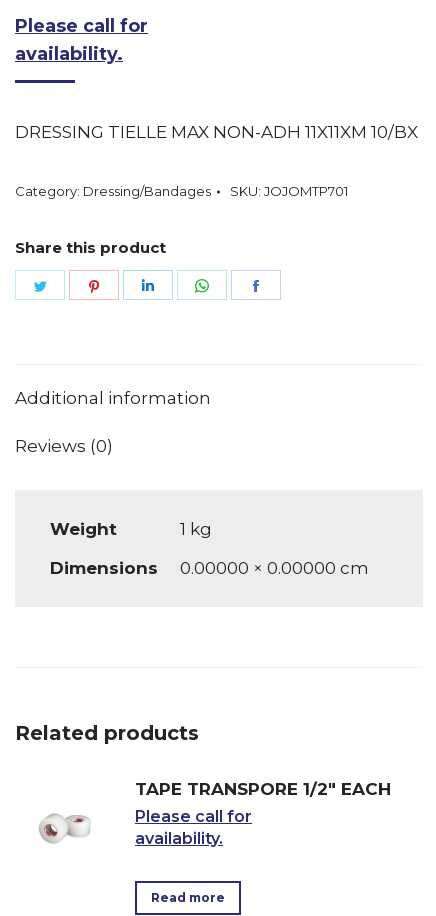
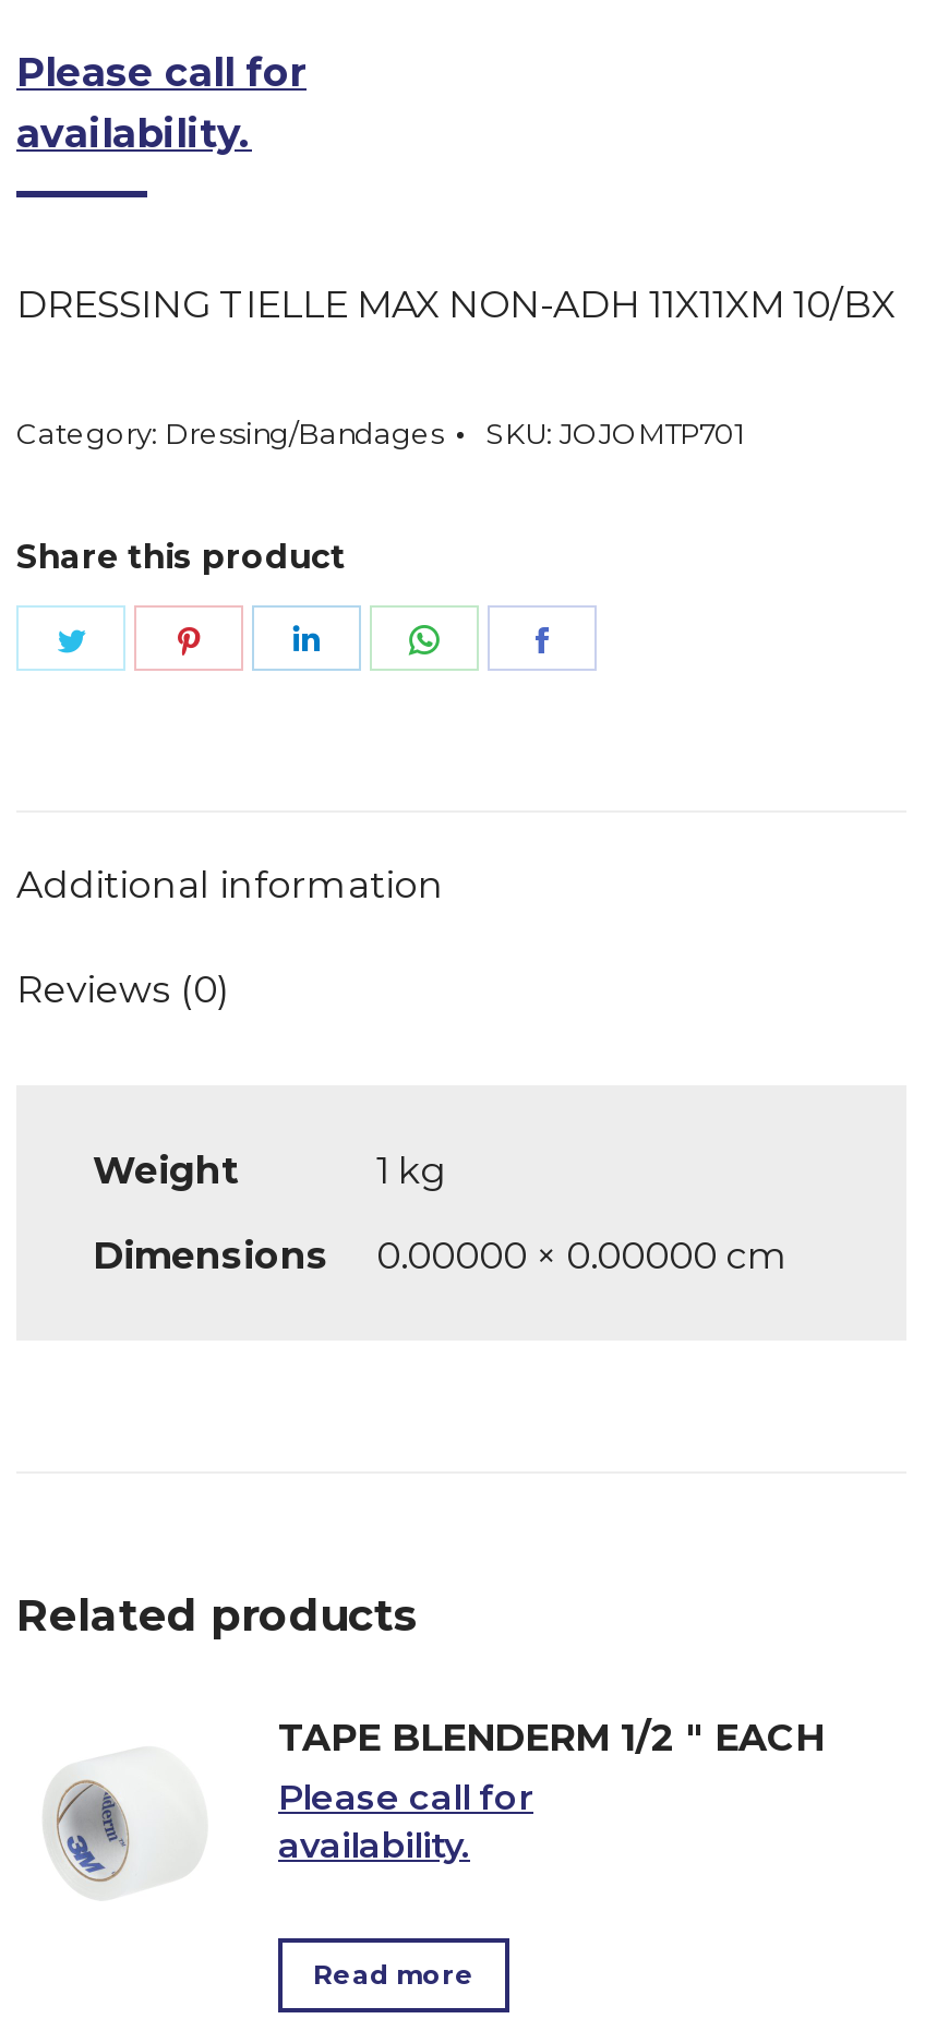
[135,779,391,799] TAPE TRANSPORE 1/2" EACH -> [278,1716,824,1760] TAPE BLENDERM 1/2 " EACH
[28,802,101,862] [image] -> [43,1751,206,1899] [image]

